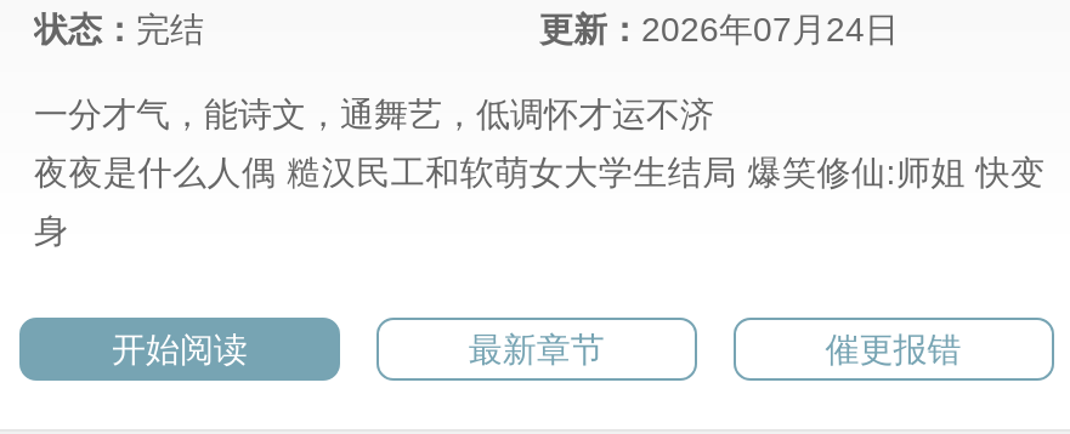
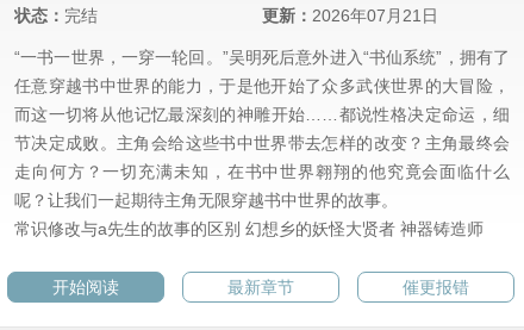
[34,11,1044,251] 更新：2026年07月24日 | 一分才气，能诗文，通舞艺，低调怀才运不济 | 夜夜是什么人偶 糙汉民工和软萌女大学生结局 爆笑修仙:师姐 快变 | 身 -> [14,7,510,239] 更新：2026年07月21日 | “一书一世界，一穿一轮回。”吴明死后意外进入“书仙系统”，拥有了 | 任意穿越书中世界的能力，于是他开始了众多武侠世界的大冒险， | 而这一切将从他记忆最深刻的神雕开始……都说性格决定命运，细 | 节决定成败。主角会给这些书中世界带去怎样的改变？主角最终会 | 走向何方？一切充满未知，在书中世界翱翔的他究竟会面临什么 | 呢？让我们一起期待主角无限穿越书中世界的故事。 | 常识修改与a先生的故事的区别 幻想乡的妖怪大贤者 神器铸造师

